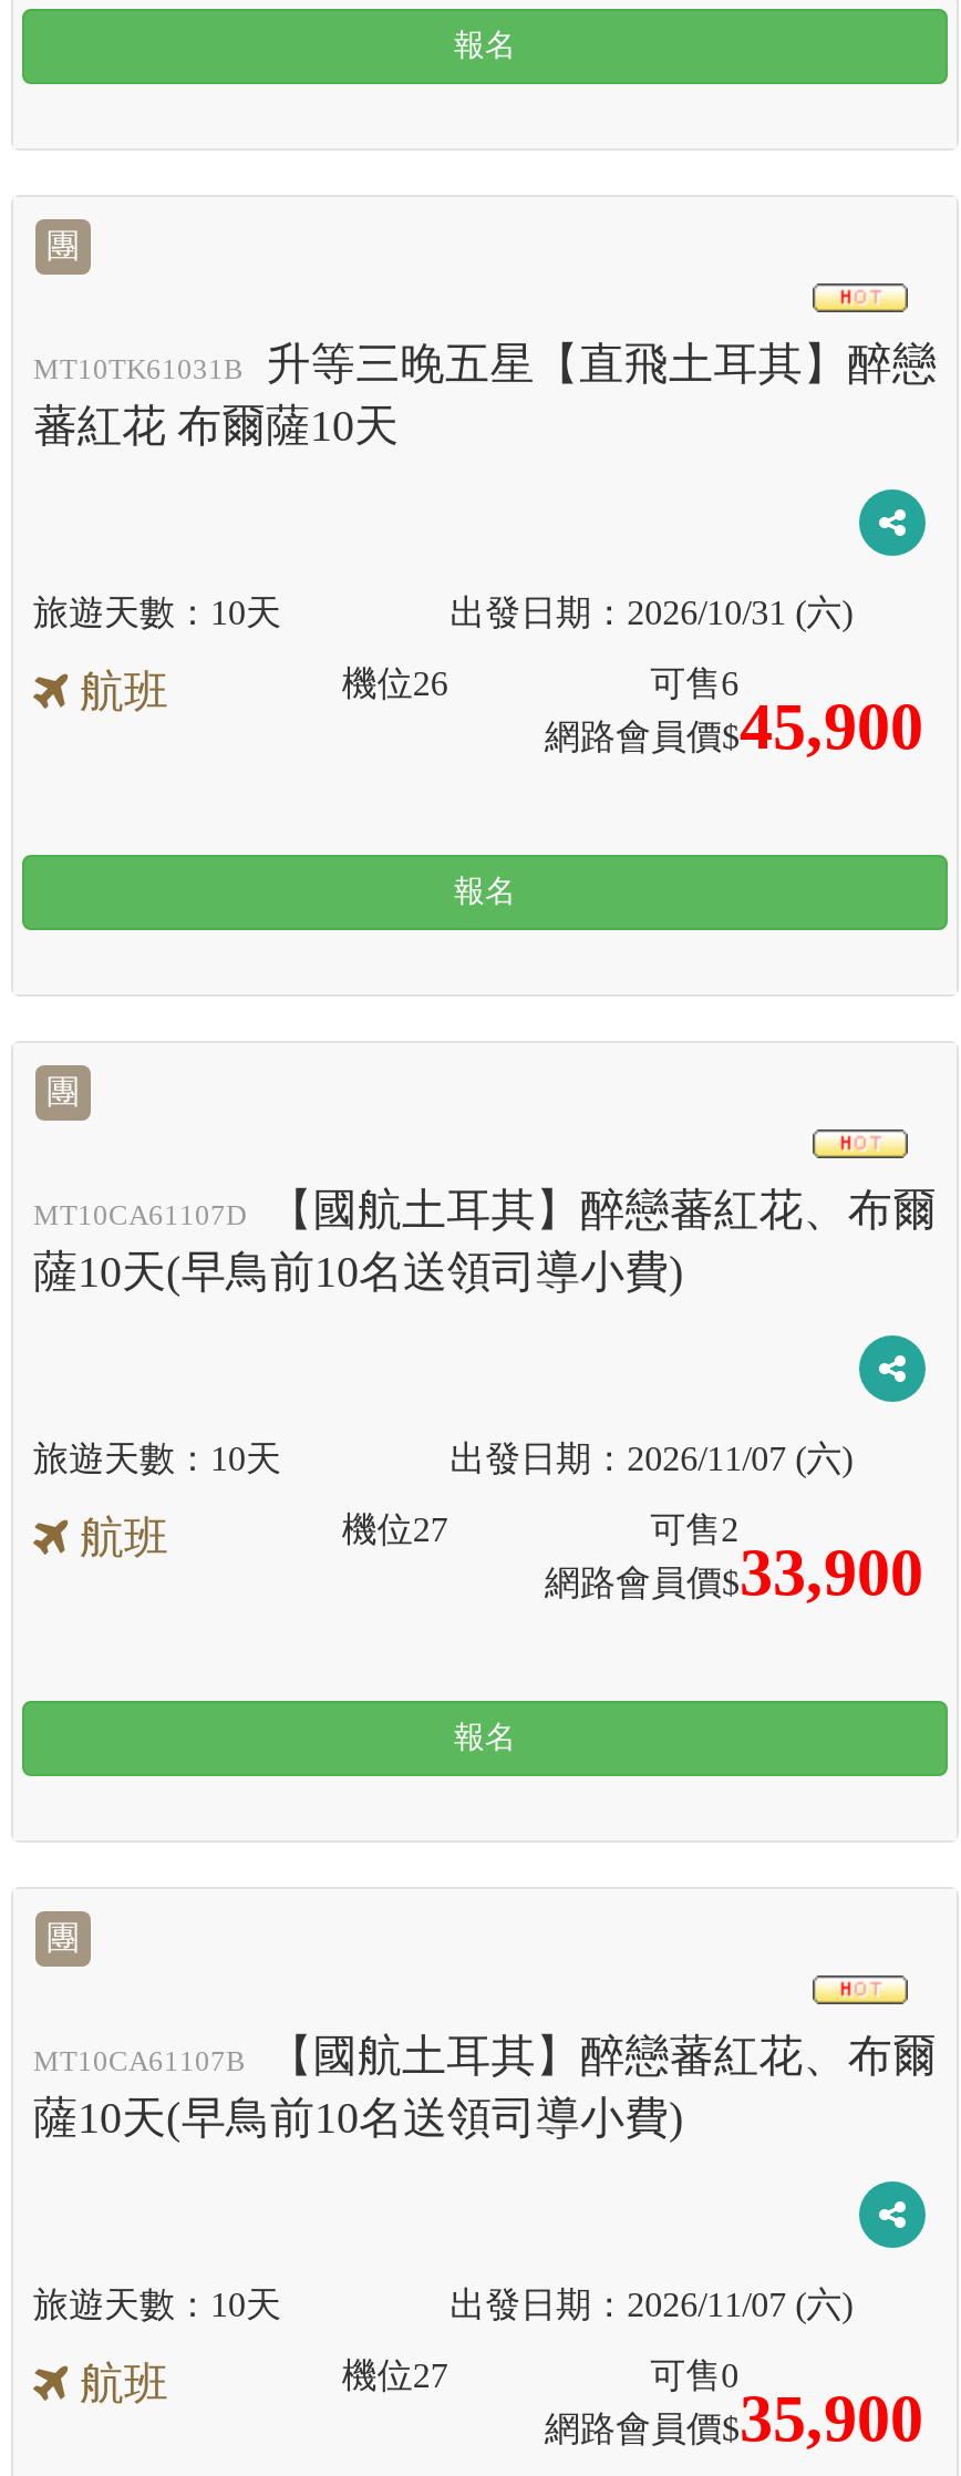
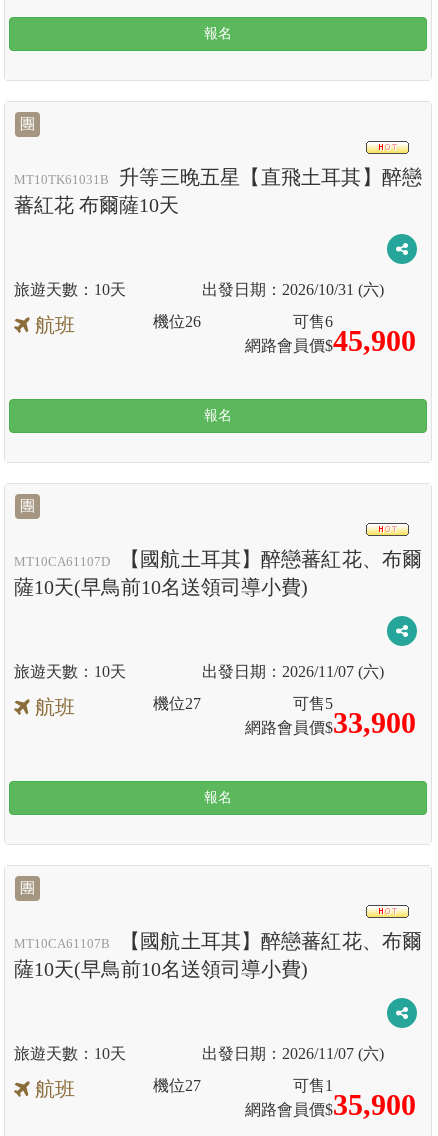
[650,1510,739,1548] 可售2 -> [293,695,333,712] 可售5
[650,2356,739,2394] 可售0 -> [293,1077,333,1094] 可售1

